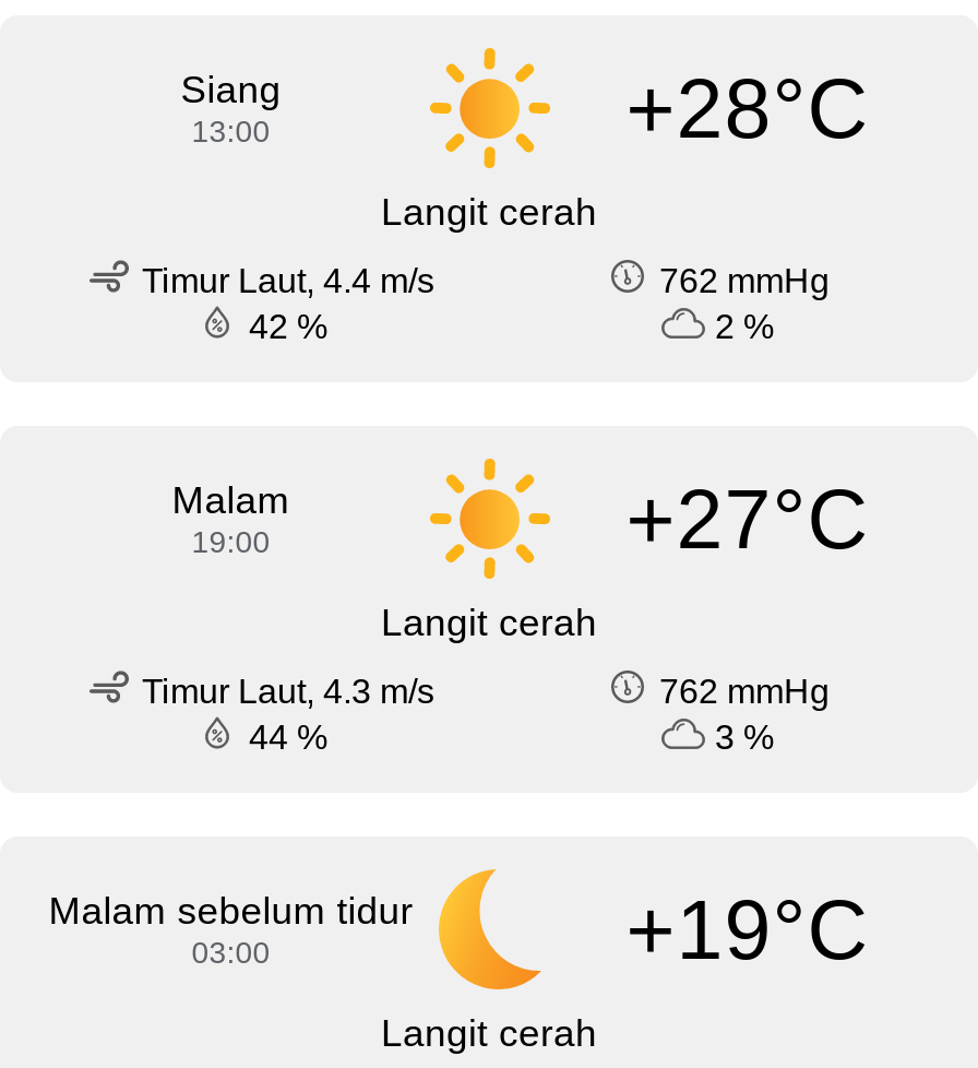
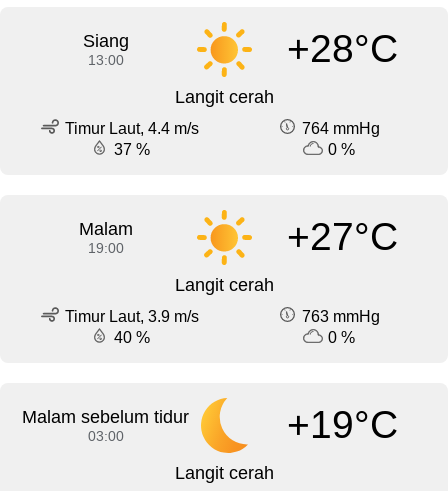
[659,264,830,301] 762 mmHg -> [302,120,380,137] 764 mmHg
[249,309,327,347] 42 % -> [114,141,150,158] 37 %
[715,309,774,347] 2 % -> [327,141,354,158] 0 %
[142,674,434,711] Timur Laut, 4.3 m/s -> [65,308,199,325] Timur Laut, 3.9 m/s
[659,674,830,711] 762 mmHg -> [302,308,380,325] 763 mmHg
[249,720,327,757] 44 % -> [114,329,150,346] 40 %
[715,720,774,757] 3 % -> [327,329,354,346] 0 %

